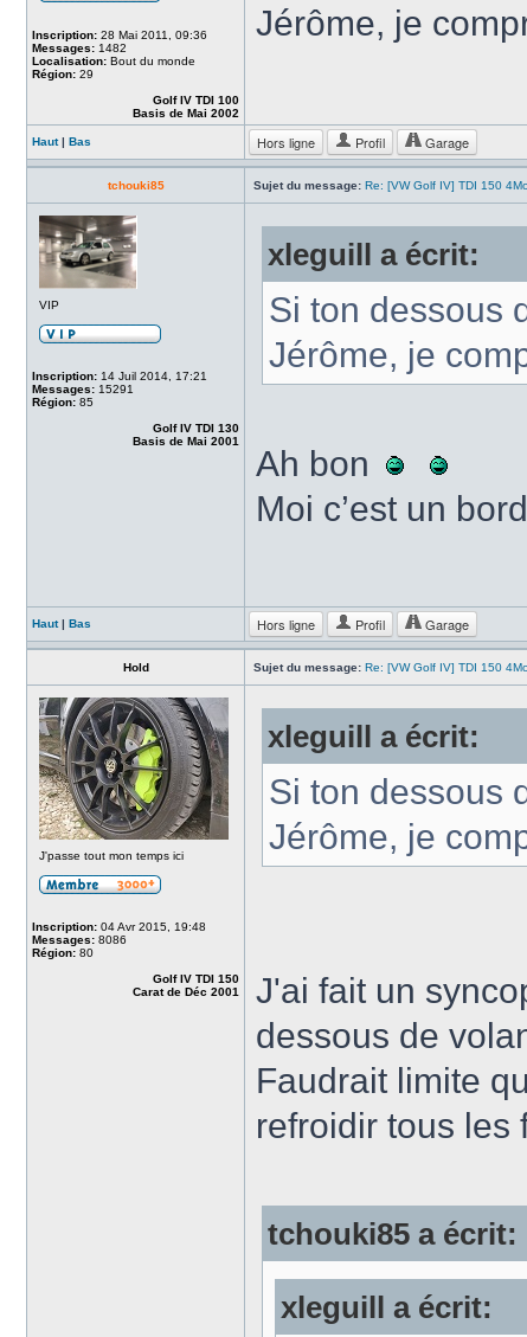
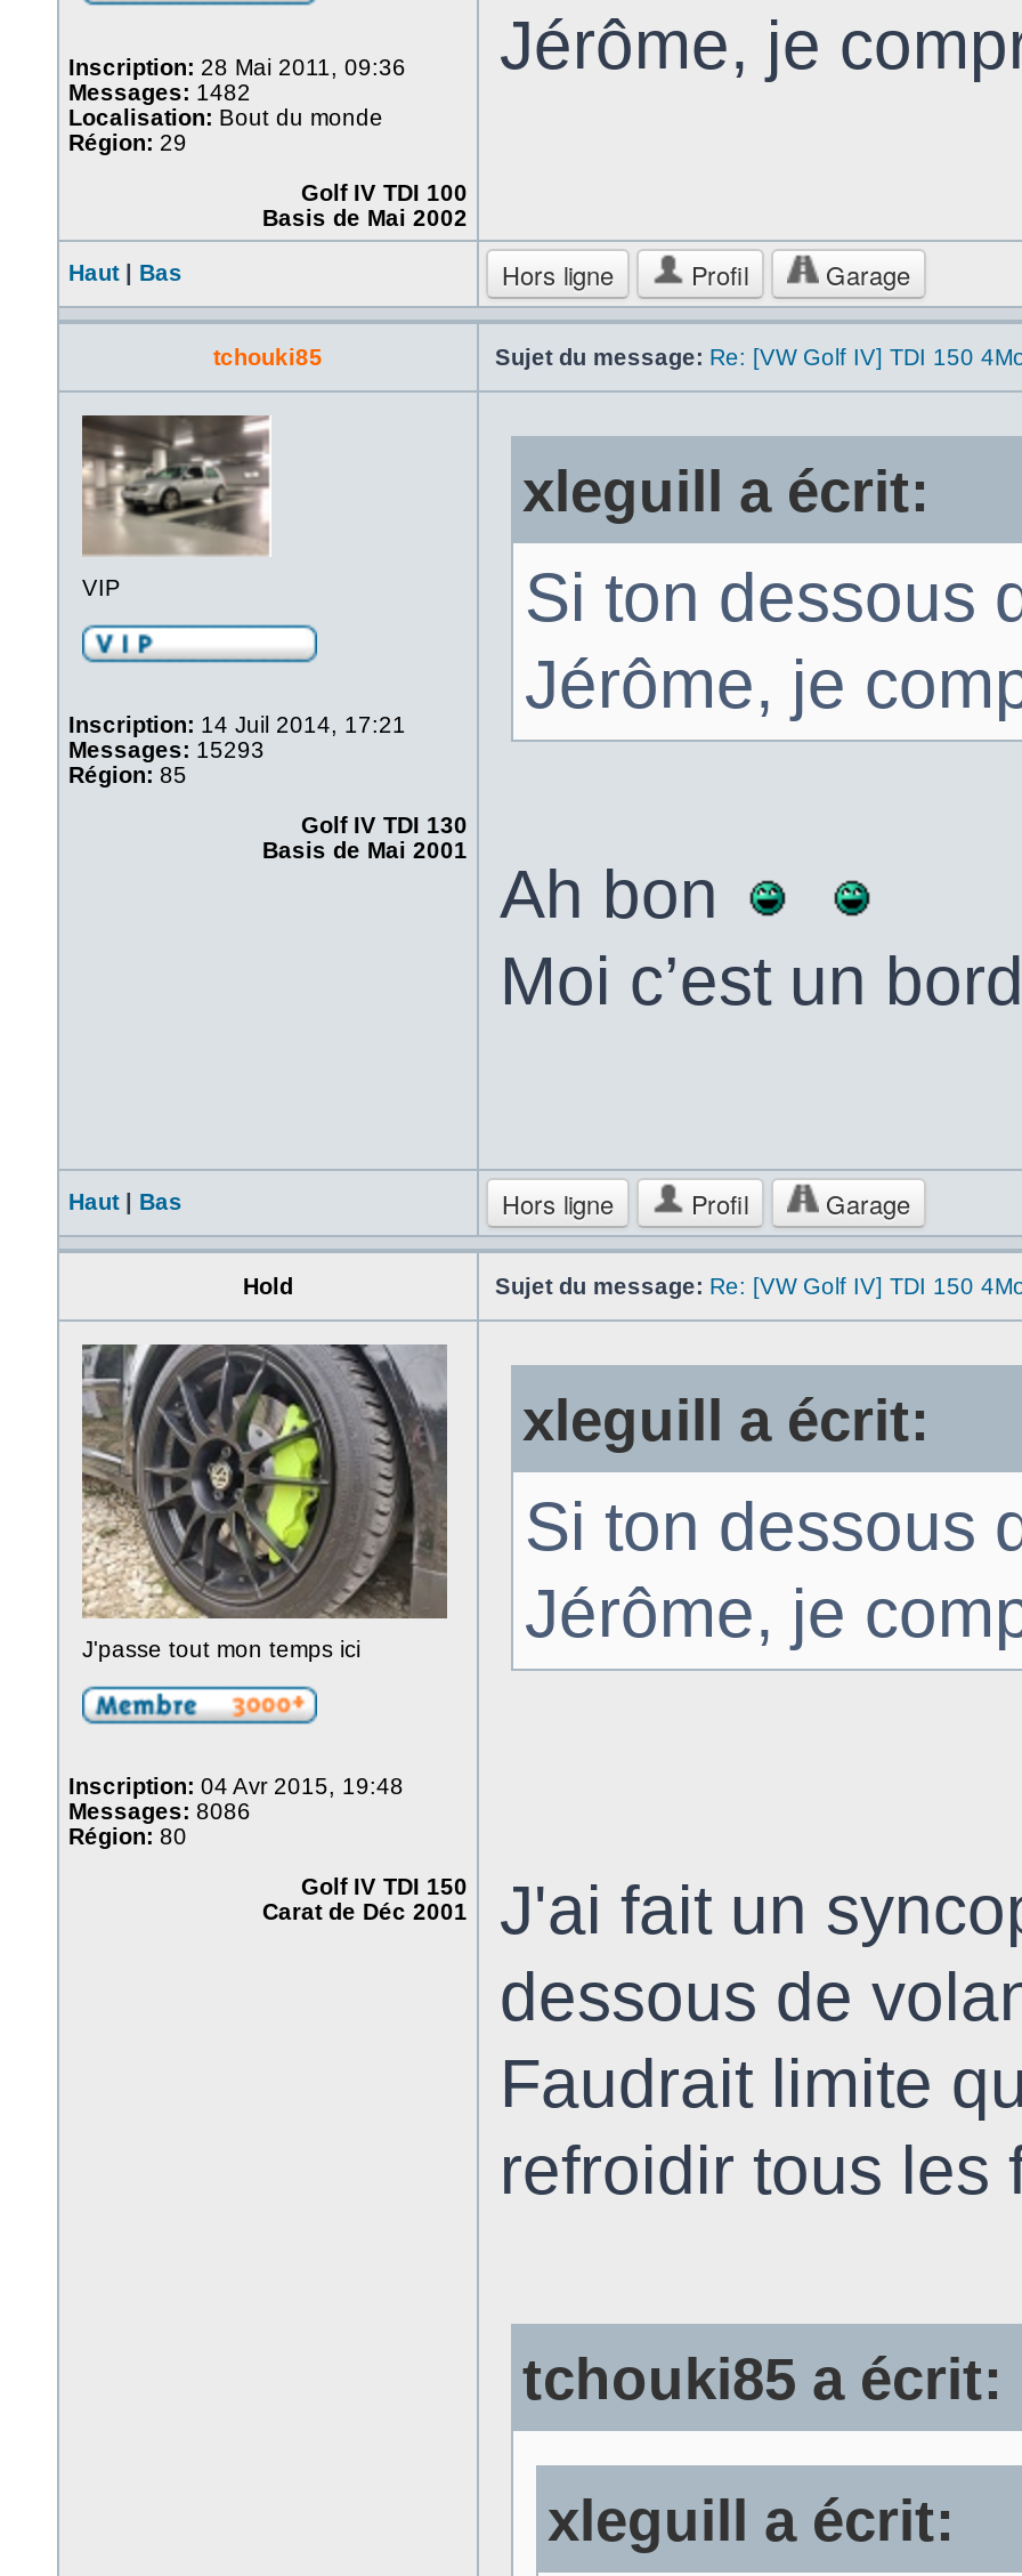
[32,383,134,396] Messages: 15291 -> [68,737,265,762] Messages: 15293

